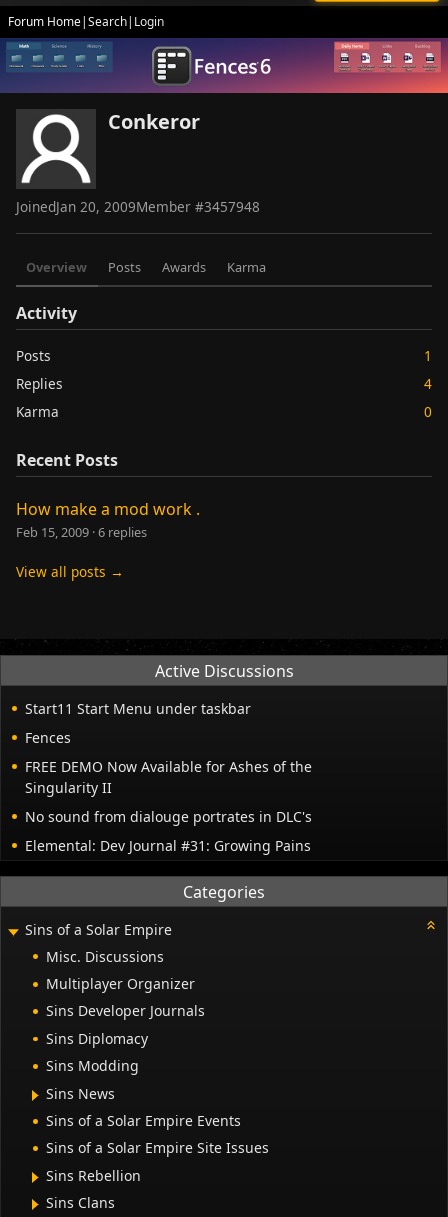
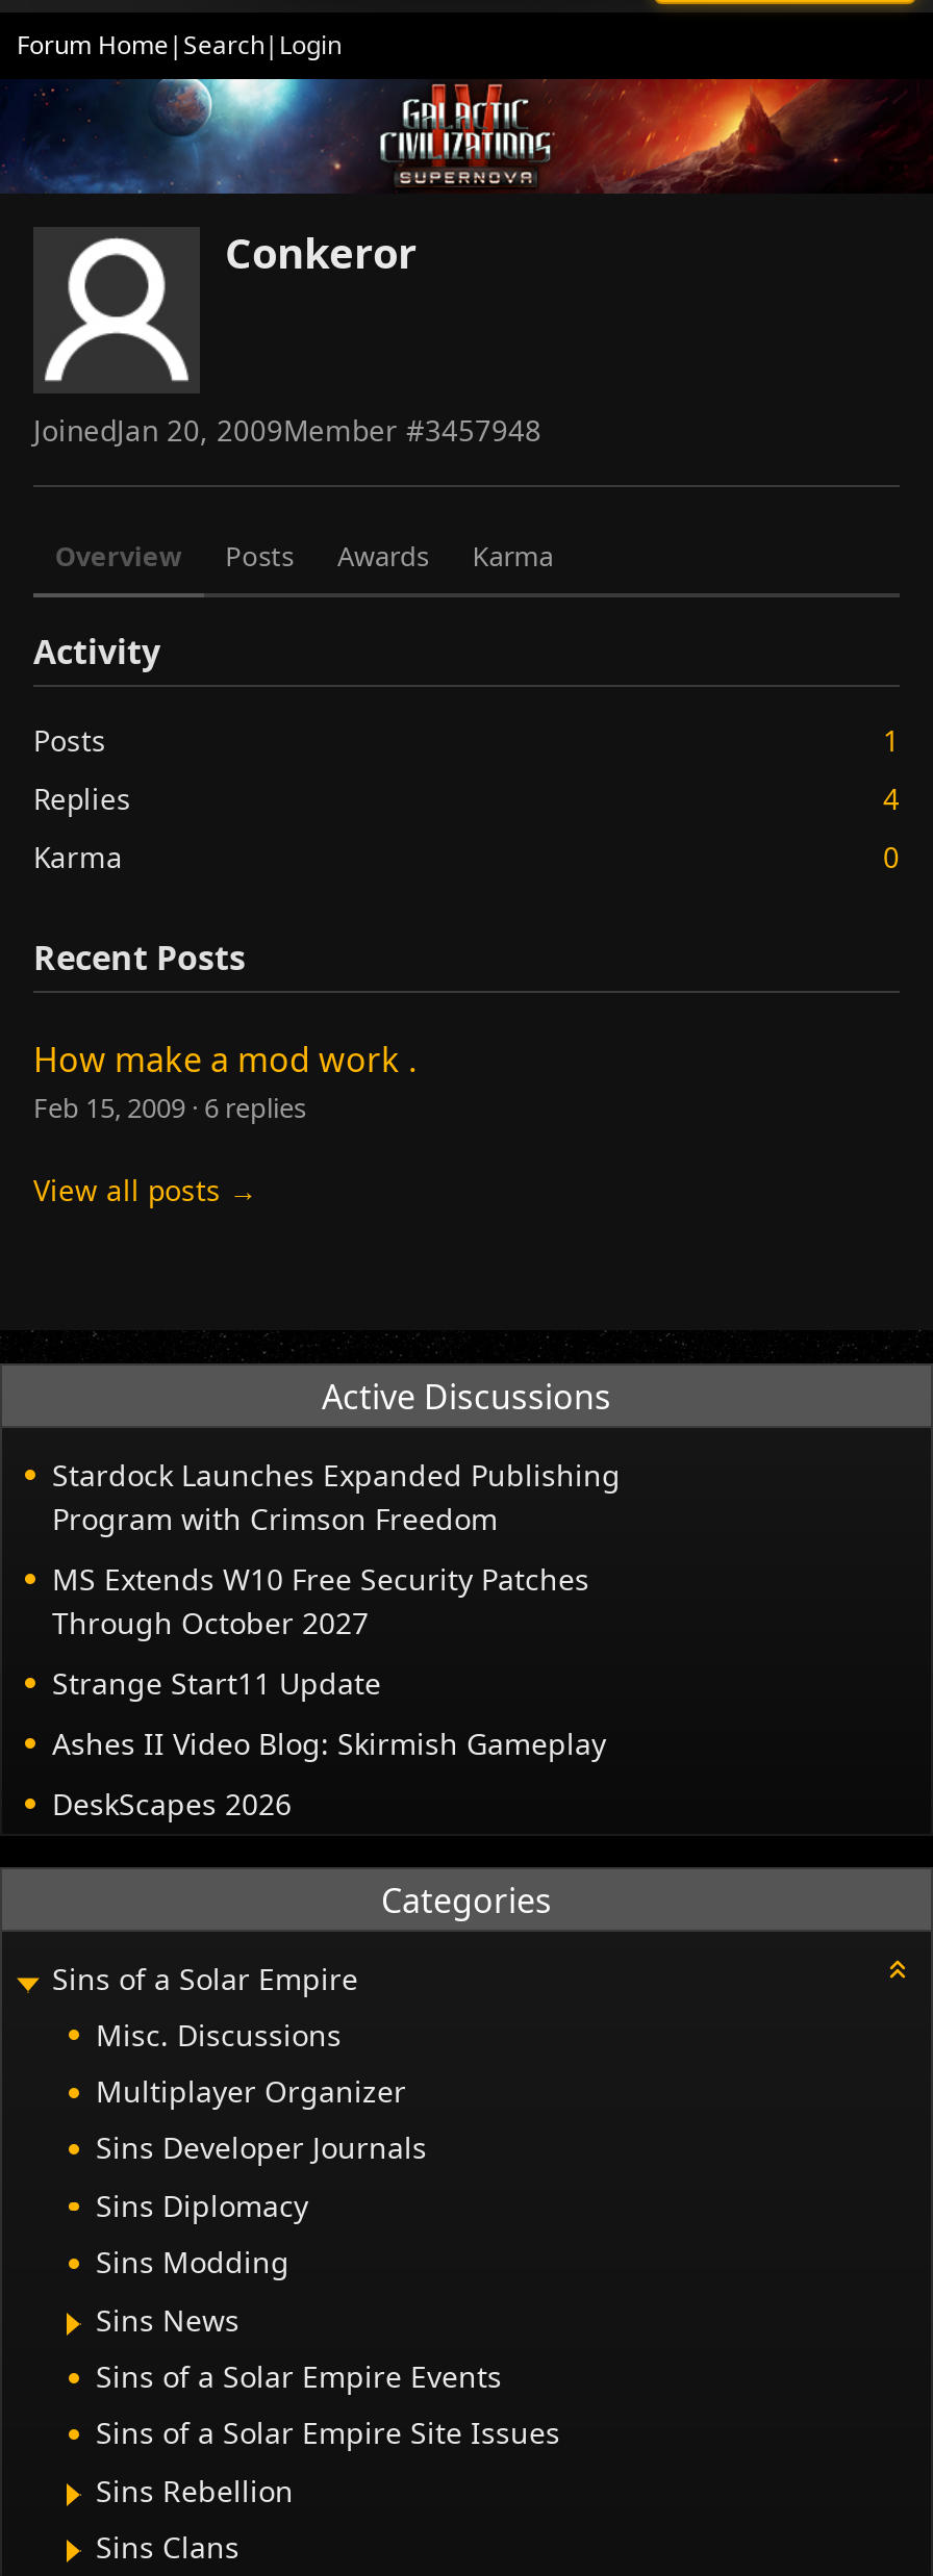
[3,37,445,94] [image] -> [6,77,927,194] [image]
[25,699,251,718] Start11 Start Menu under taskbar -> [52,1455,621,1538] Stardock Launches Expanded Publishing | Program with Crimson Freedom
[25,728,71,747] Fences -> [52,1559,589,1642] MS Extends W10 Free Security Patches | Through October 2027
[25,757,312,797] FREE DEMO Now Available for Ashes of the | Singularity II -> [52,1663,381,1703] Strange Start11 Update
[25,807,312,826] No sound from dialouge portrates in DLC's -> [52,1724,606,1763] Ashes II Video Blog: Skirmish Gameplay
[25,836,311,855] Elemental: Dev Journal #31: Growing Pains -> [52,1784,292,1823] DeskScapes 2026

